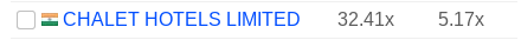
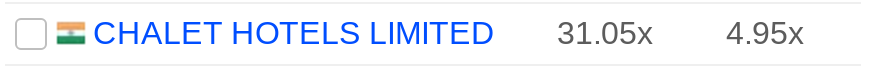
[337,9,484,29] 32.41x | 5.17x -> [557,16,804,50] 31.05x | 4.95x

